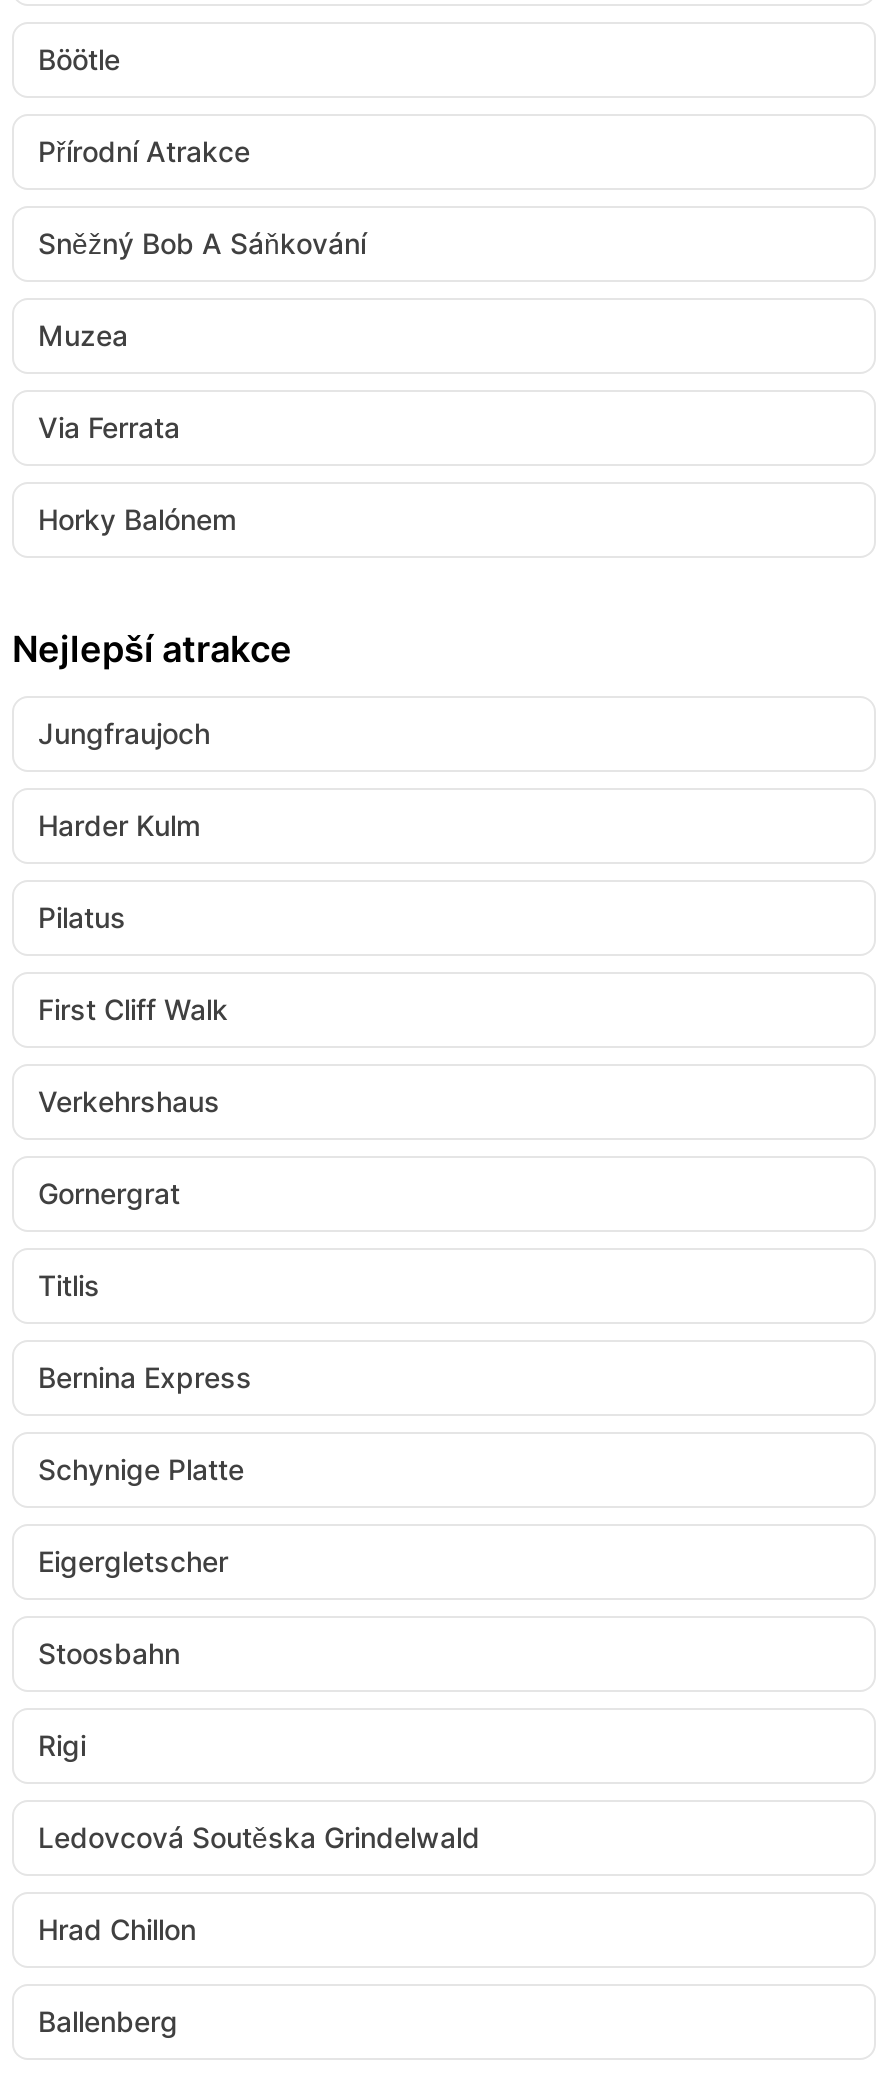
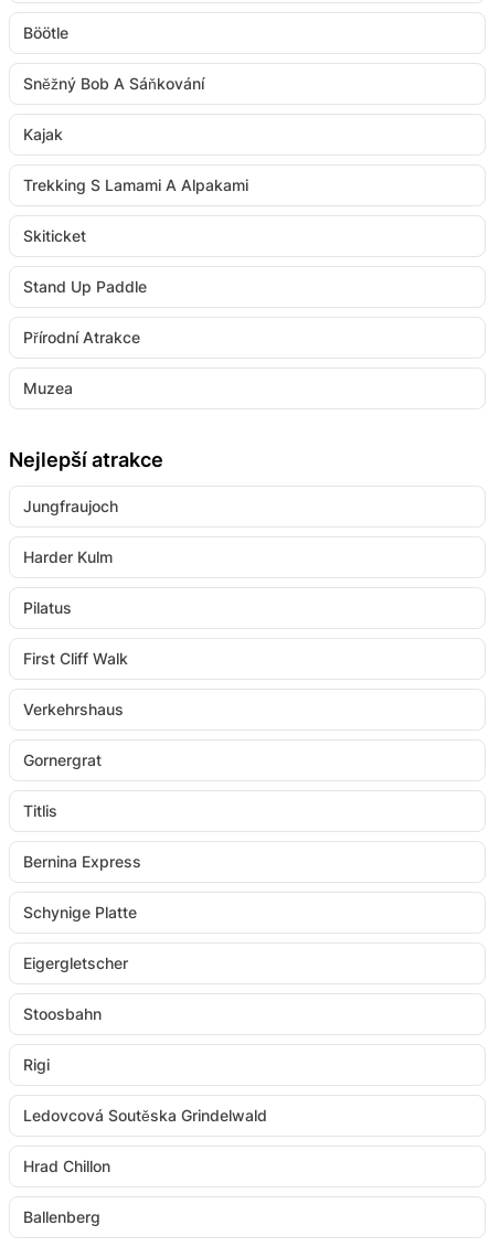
moved [38,134,250,168] -> [23,328,140,347]: Přírodní Atrakce
moved [38,226,366,260] -> [23,74,204,93]: Sněžný Bob A Sáňkování
none -> [23,125,248,296] Kajak | Trekking S Lamami A Alpakami | Skiticket | Stand Up Paddle
moved [38,318,128,352] -> [23,379,73,397]: Muzea
[38,410,236,536] Via Ferrata | Horky Balónem -> none

